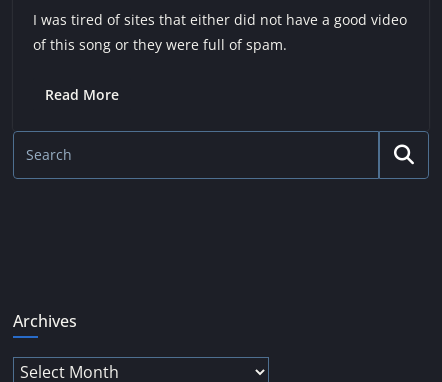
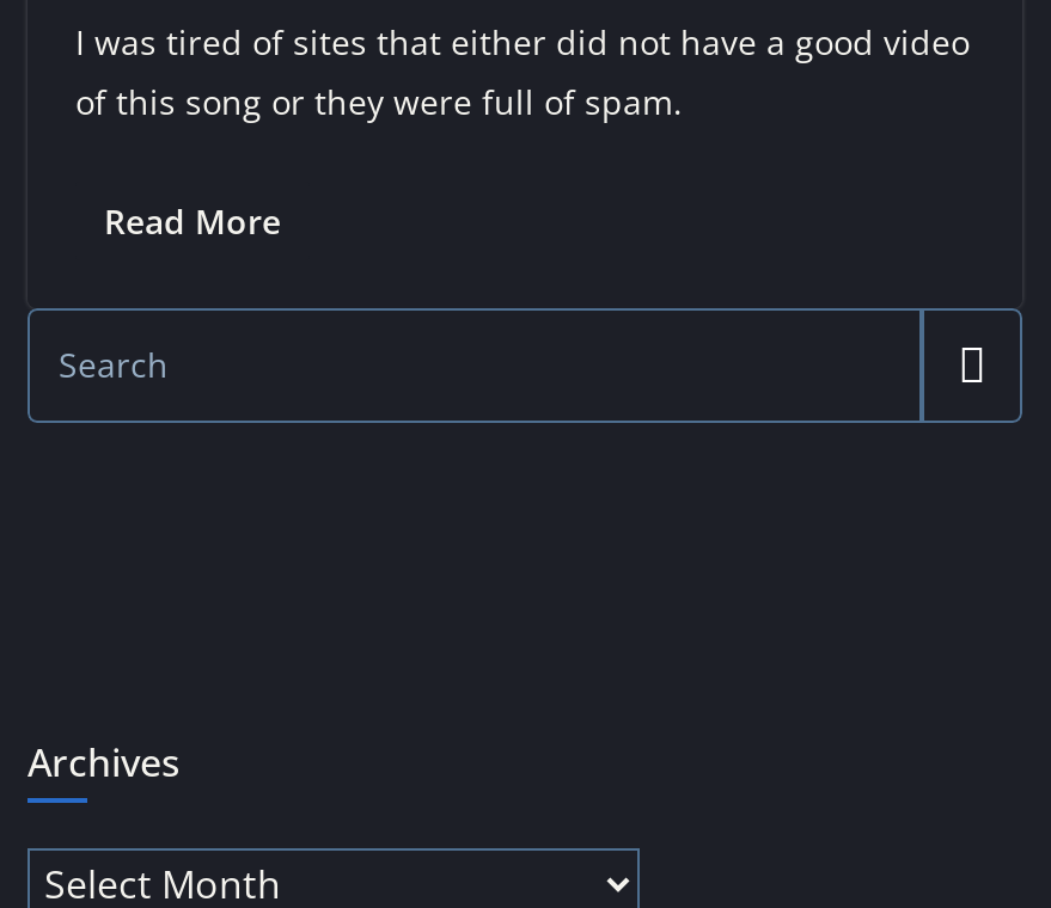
[377,131,415,179] [image] -> [900,308,986,423] [image]

